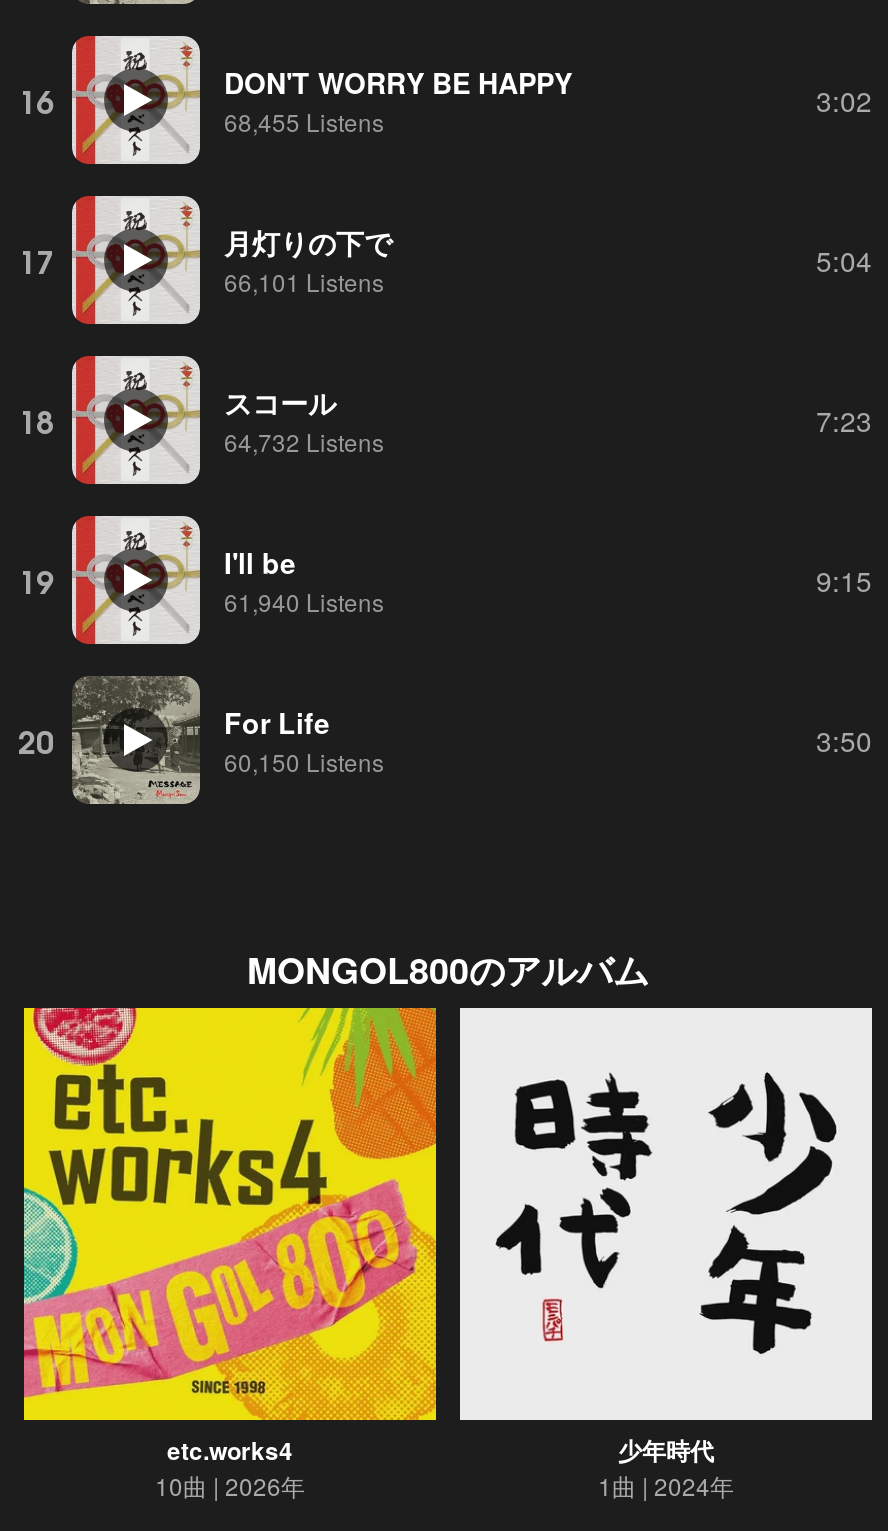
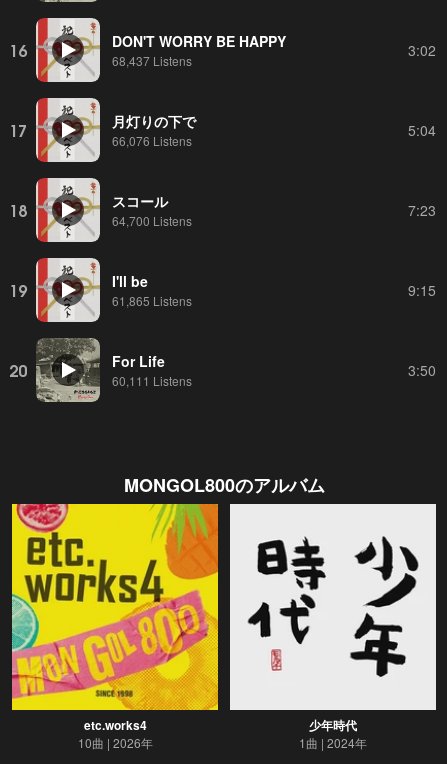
[224,103,384,137] 68,455 Listens -> [112,51,192,68] 68,437 Listens
[224,263,384,297] 66,101 Listens -> [112,131,192,148] 66,076 Listens
[224,423,384,457] 64,732 Listens -> [112,211,192,228] 64,700 Listens
[224,583,384,617] 61,940 Listens -> [112,291,192,308] 61,865 Listens
[224,743,384,777] 60,150 Listens -> [112,371,192,388] 60,111 Listens

